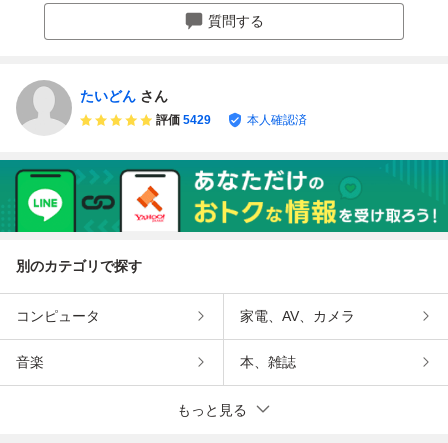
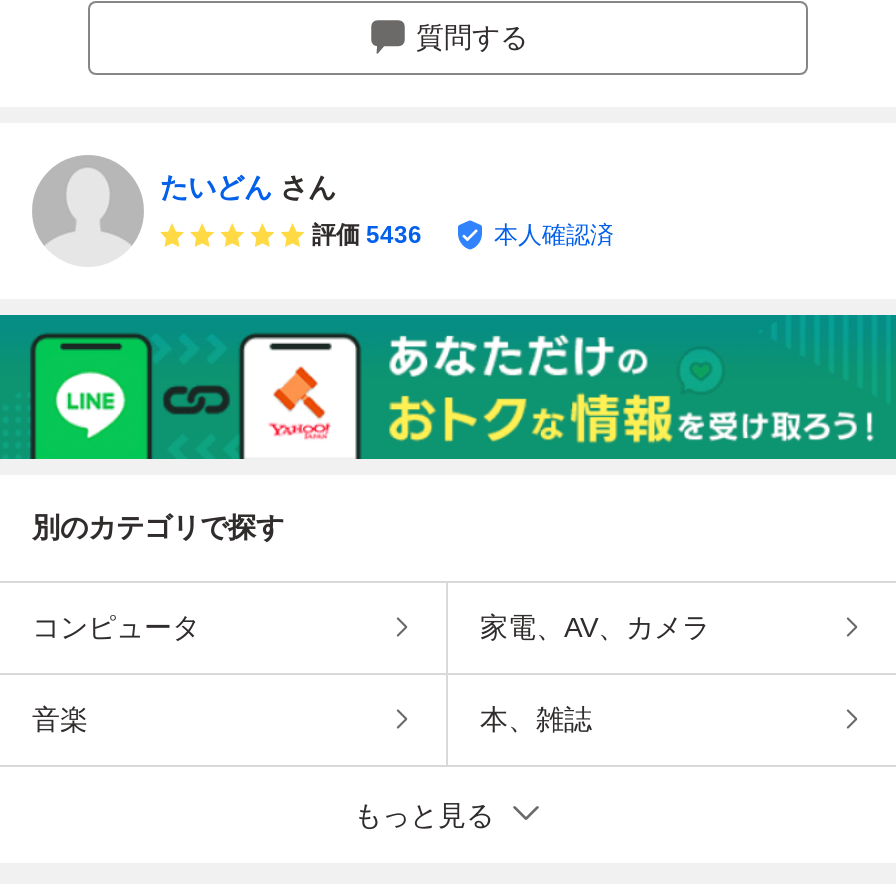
[156,113,211,127] 評価 5429 -> [312,222,422,250] 評価 5436

